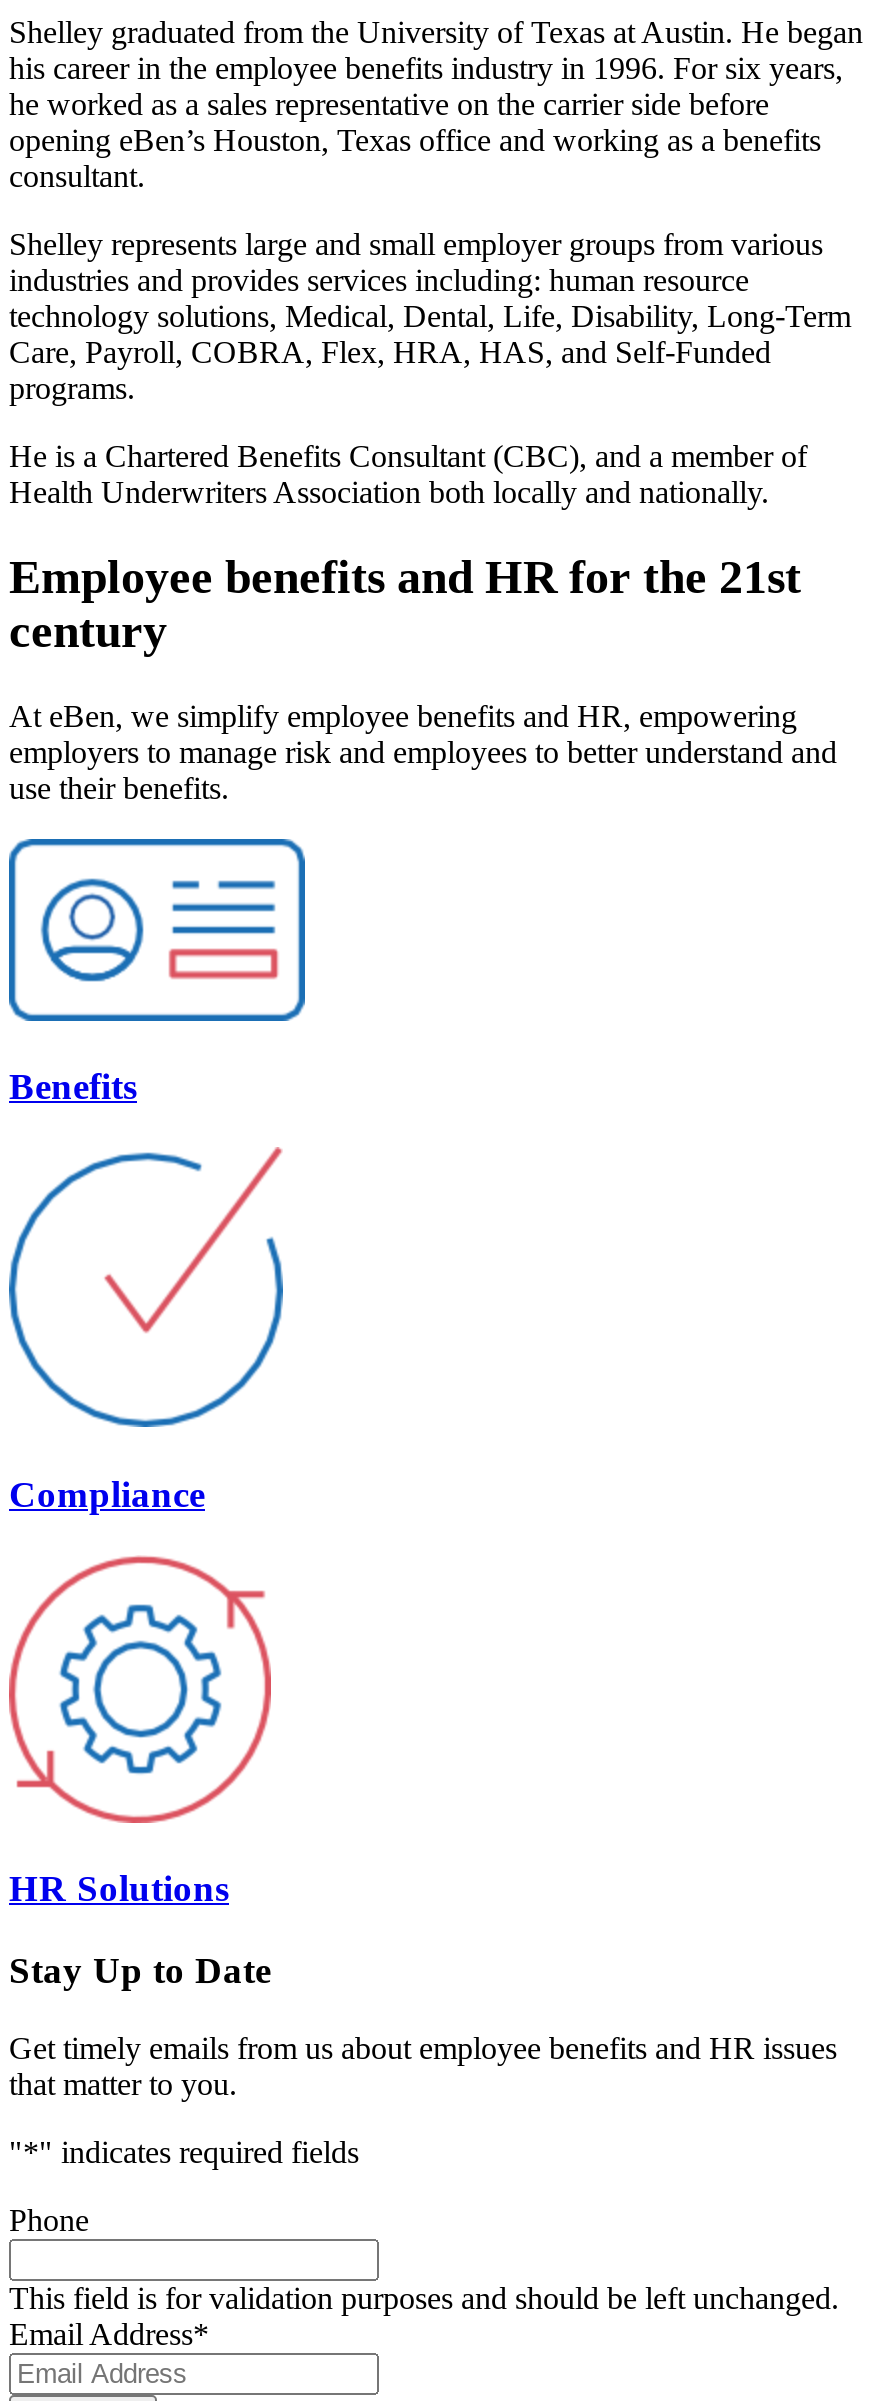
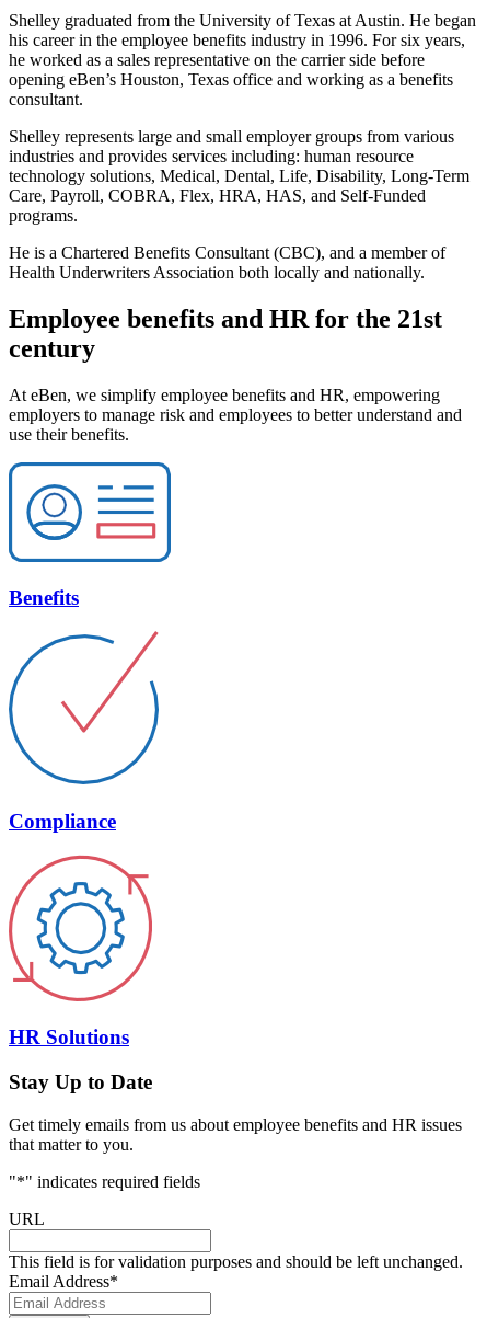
[9,2203,89,2237] Phone -> [9,1209,45,1228] URL

